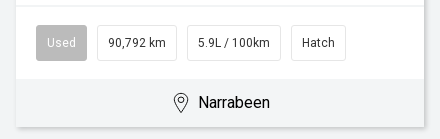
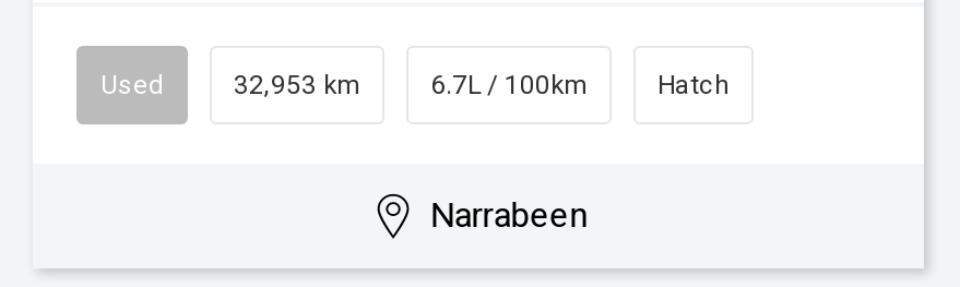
[108,36,166,50] 90,792 km -> [234,70,360,100] 32,953 km
[198,36,270,50] 5.9L / 100km -> [430,70,588,100] 6.7L / 100km

